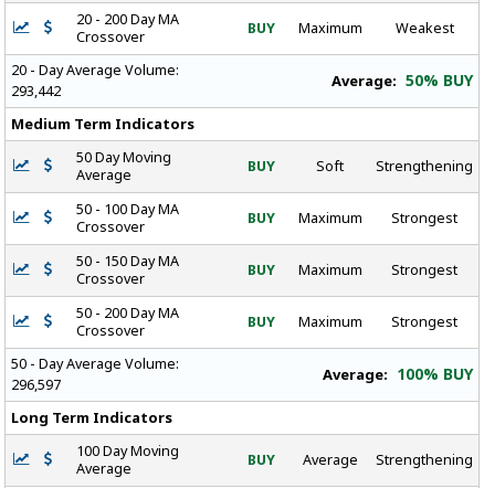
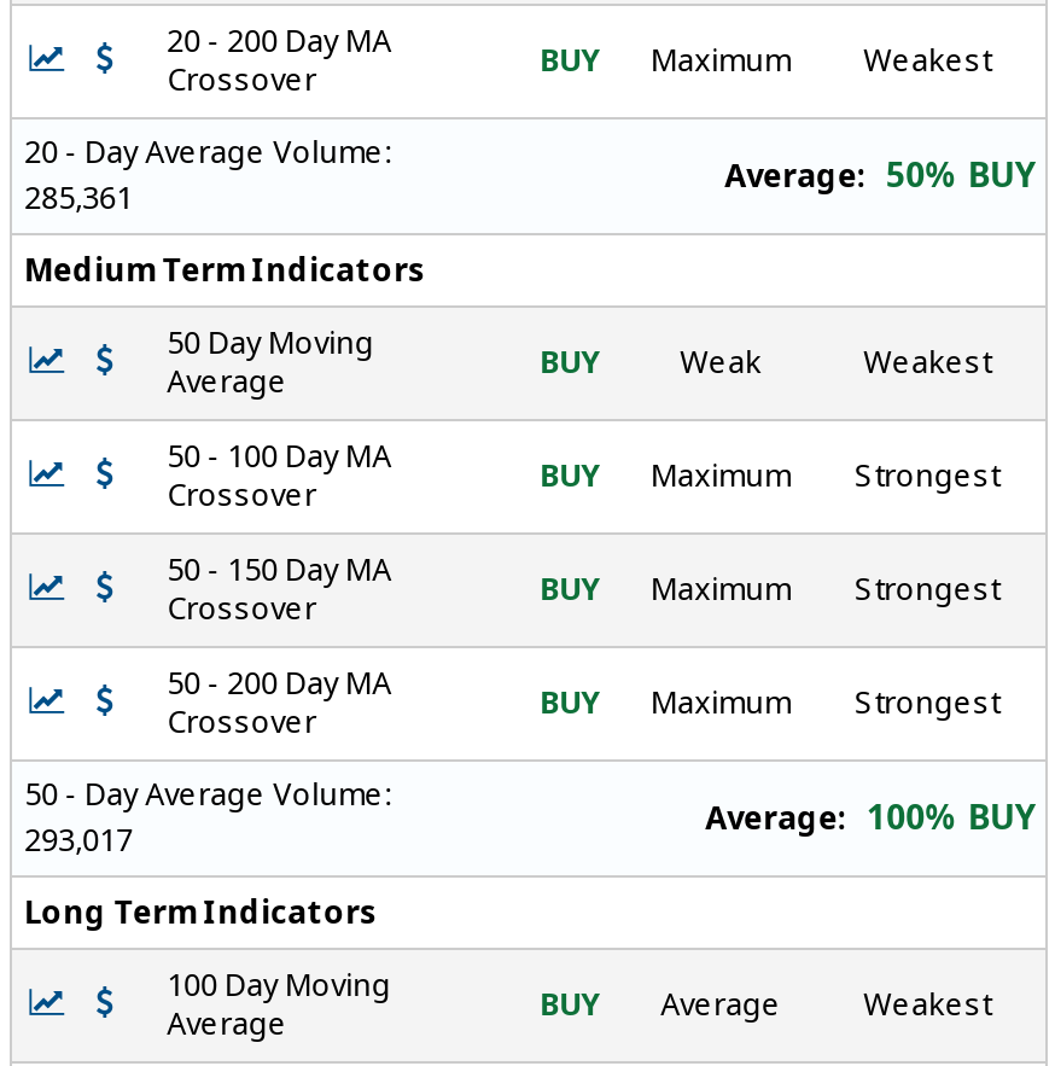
[11,82,61,101] 293,442 -> [24,178,133,219] 285,361
[316,157,473,176] Soft | Strengthening -> [680,342,991,383] Weak | Weakest
[11,376,61,394] 296,597 -> [24,820,133,861] 293,017
[376,451,473,470] Strengthening -> [863,985,991,1026] Weakest

